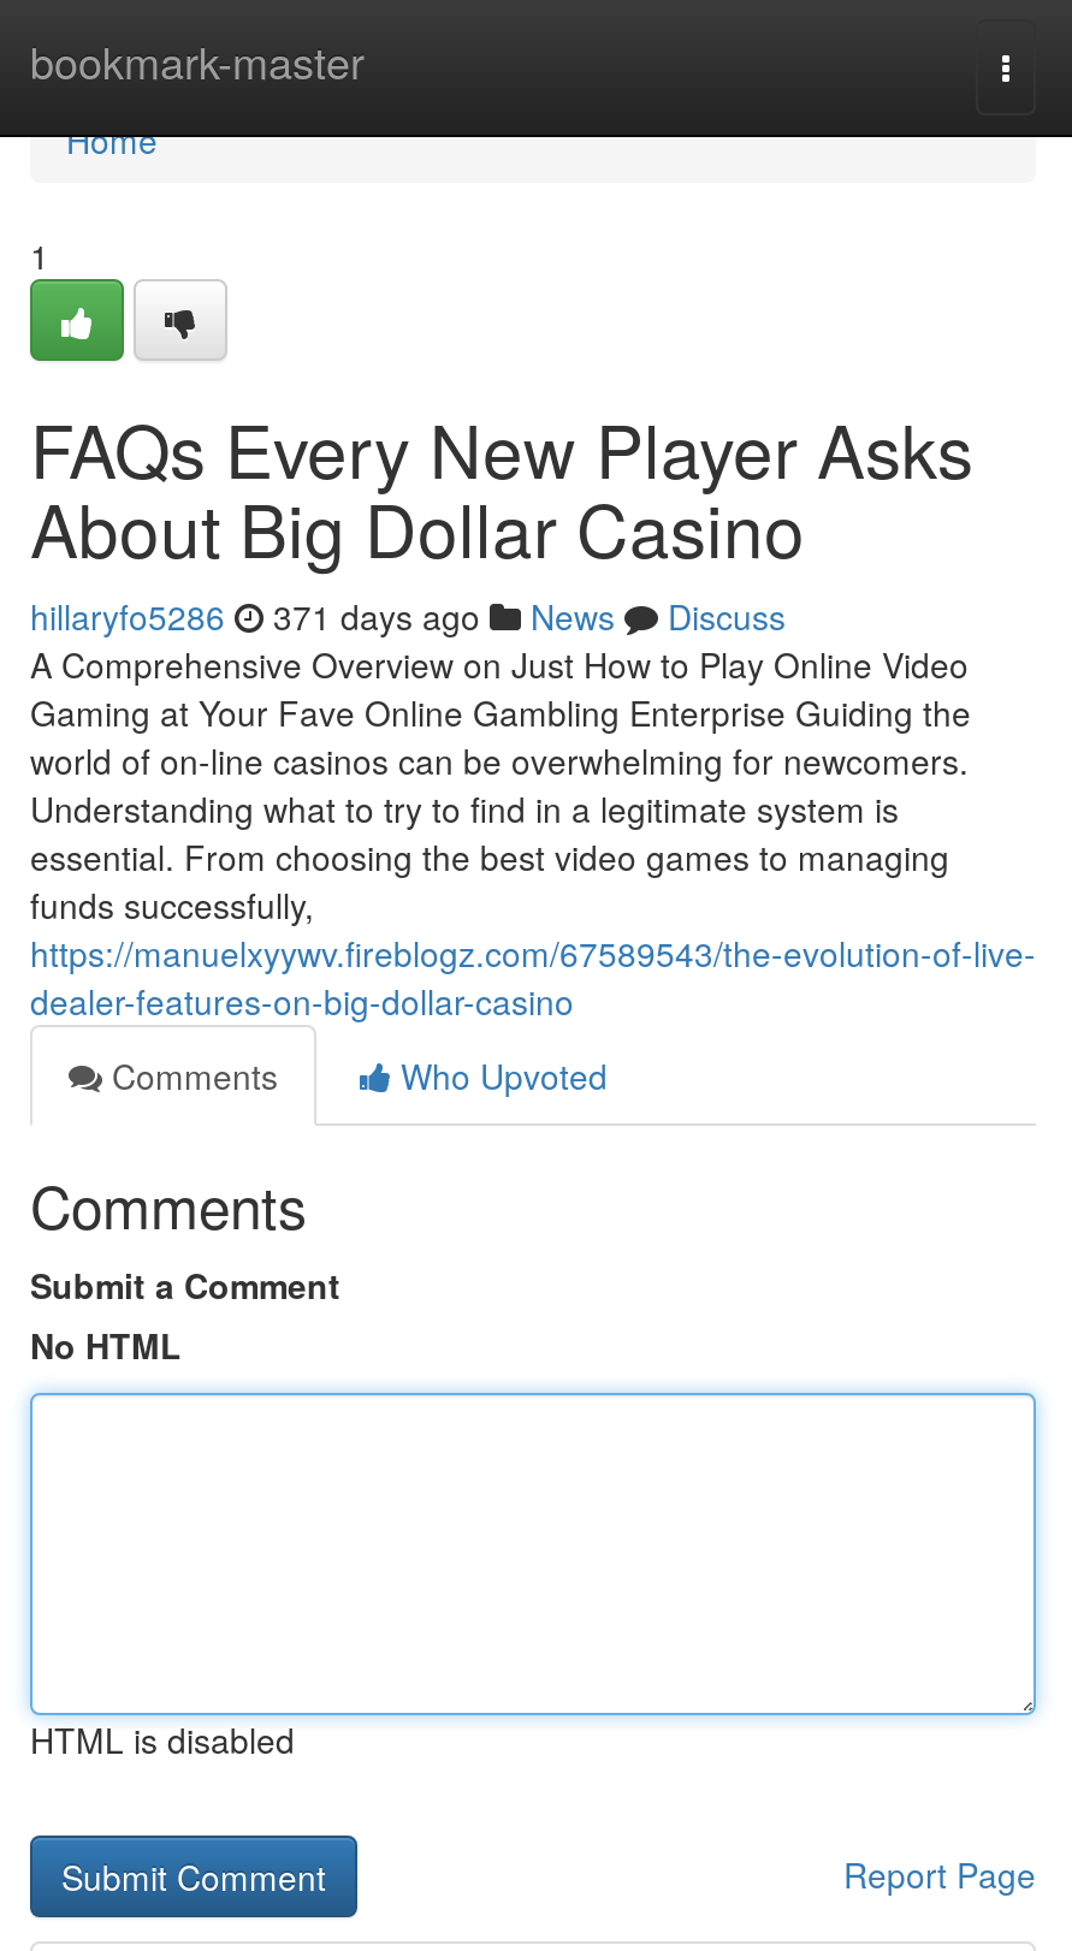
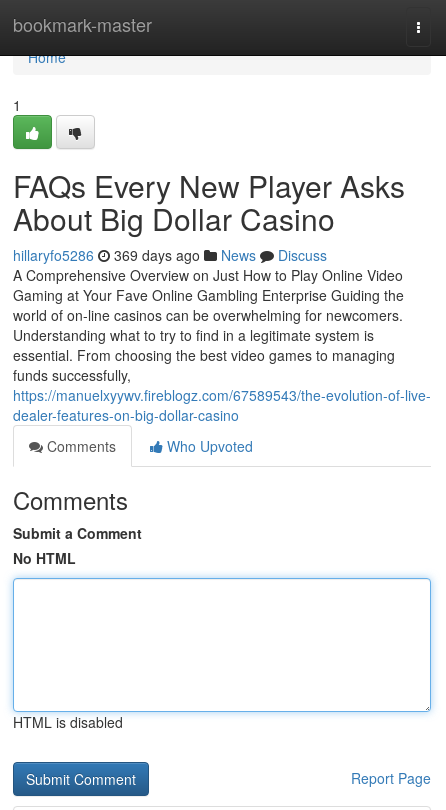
[30,592,786,640] hillaryfo5286 371 days ago News Discuss -> [13,245,327,265] hillaryfo5286 369 days ago News Discuss

